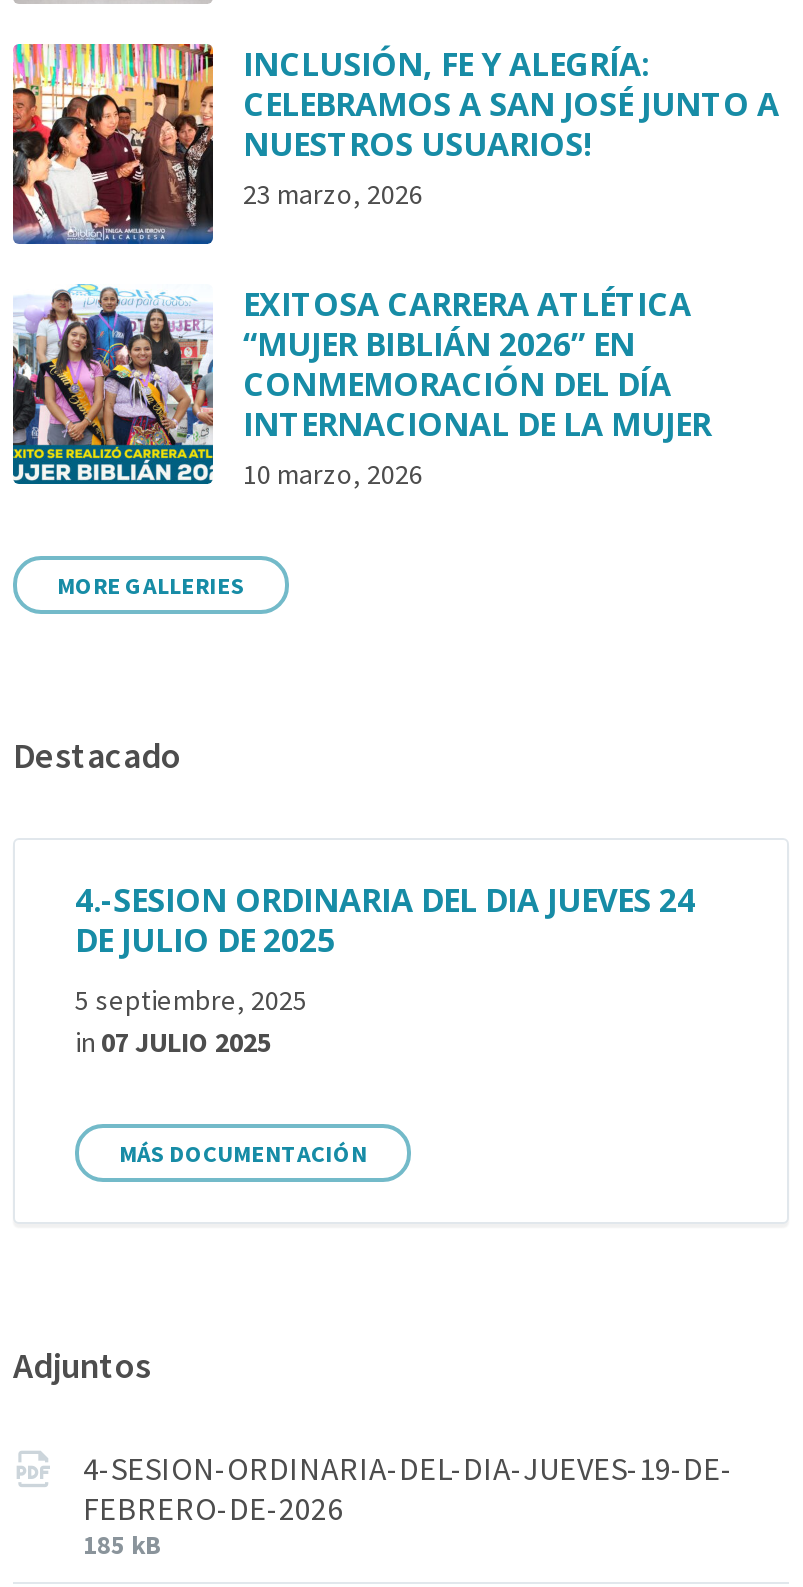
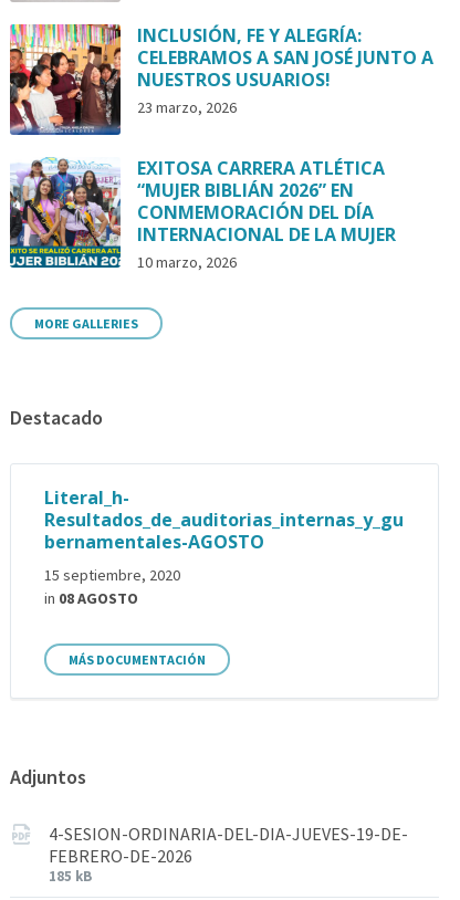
[75,878,695,962] 4.-SESION ORDINARIA DEL DIA JUEVES 24 | DE JULIO DE 2025 -> [44,485,404,554] Literal_h- | Resultados_de_auditorias_internas_y_gu | bernamentales-AGOSTO
[75,982,307,1060] 5 septiembre, 2025 | in 07 JULIO 2025 -> [44,565,180,608] 15 septiembre, 2020 | in 08 AGOSTO

